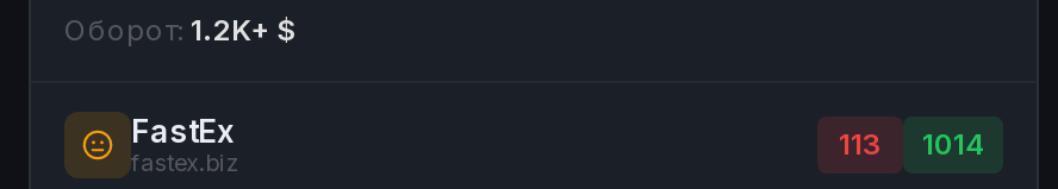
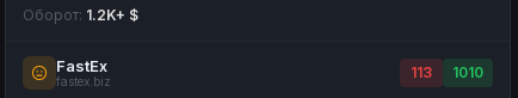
[839,125,984,160] 113 1014 -> [411,63,483,81] 113 1010

